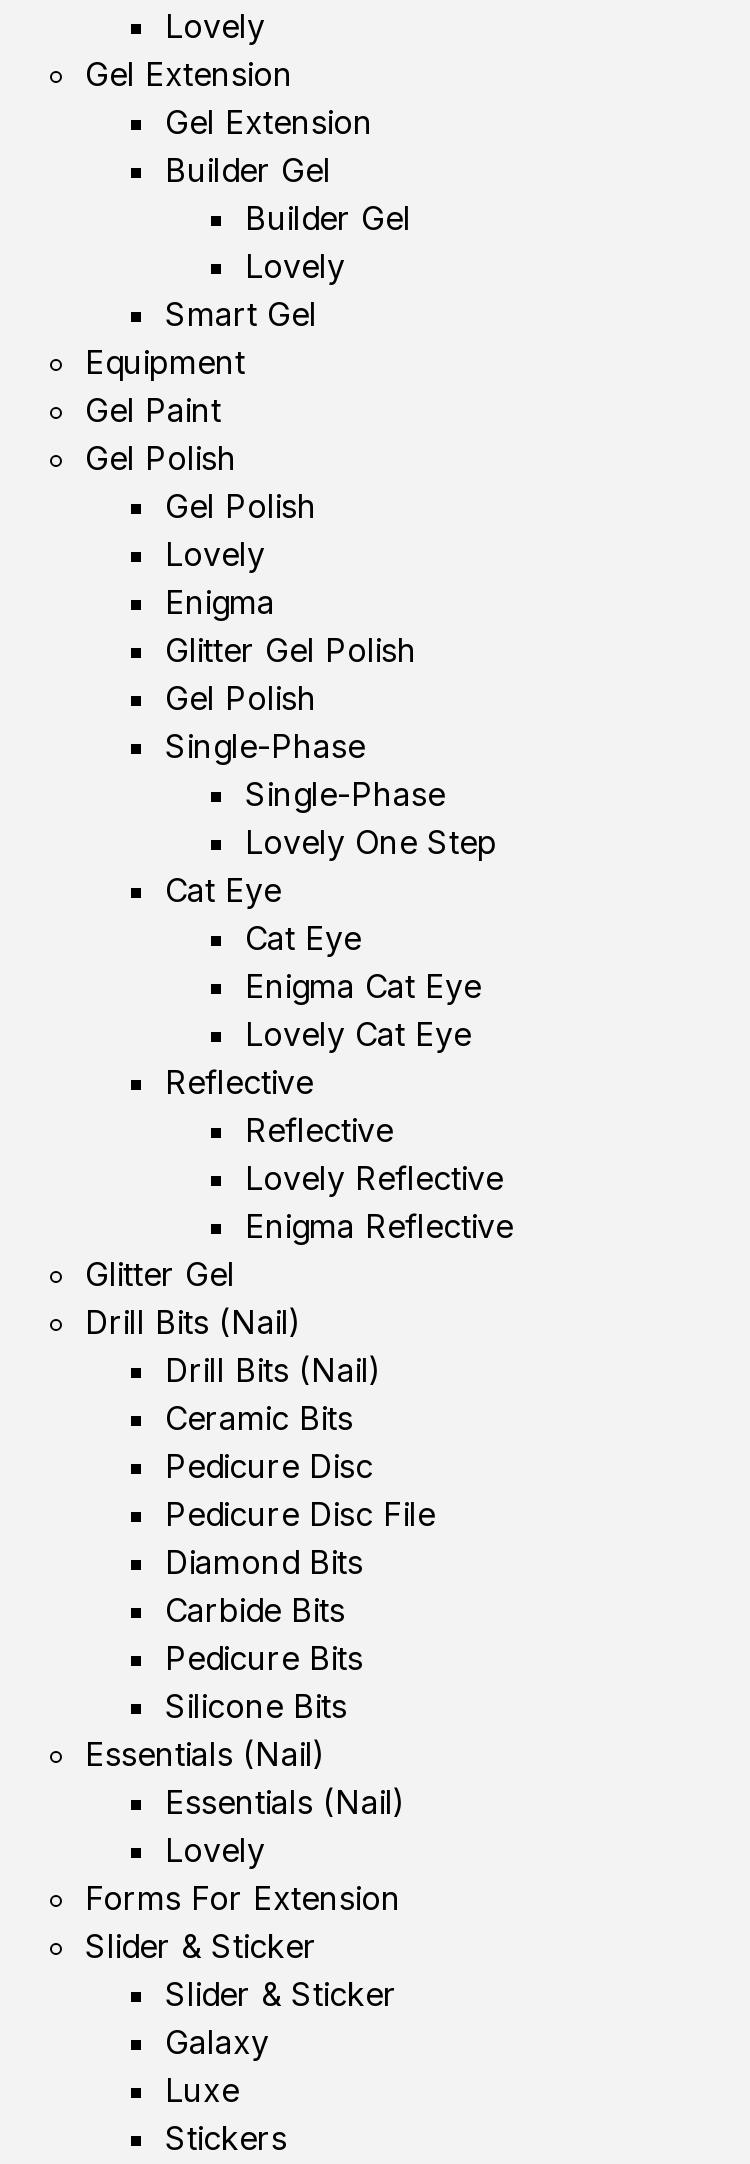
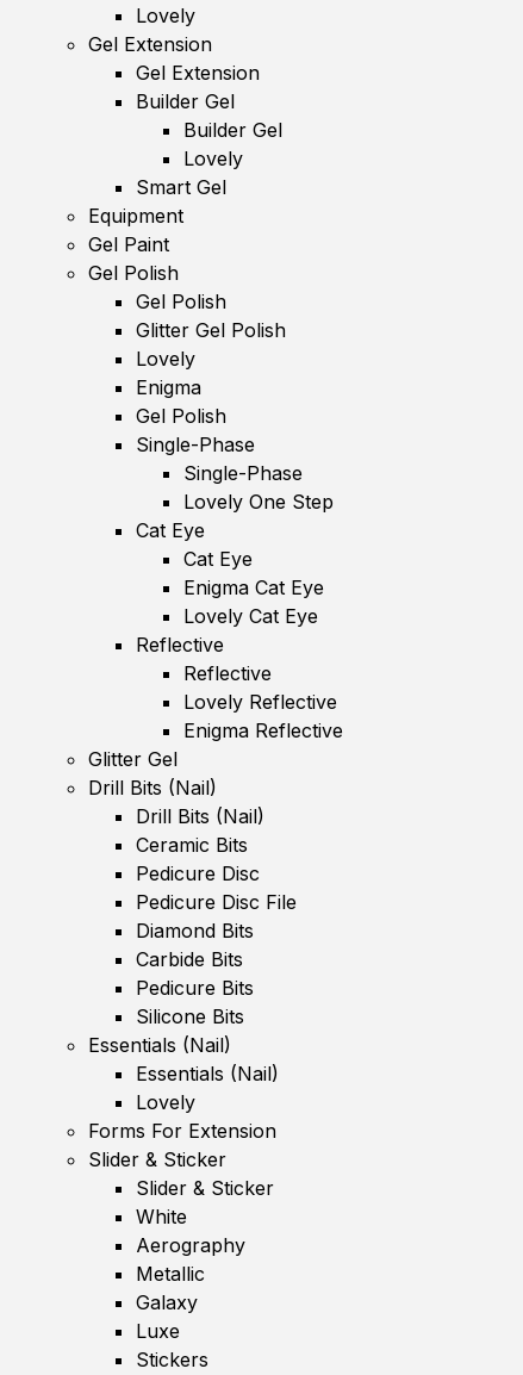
moved [165,630,417,670] -> [136,318,286,342]: Glitter Gel Polish
none -> [136,1205,245,1286] White | Aerography | Metallic

